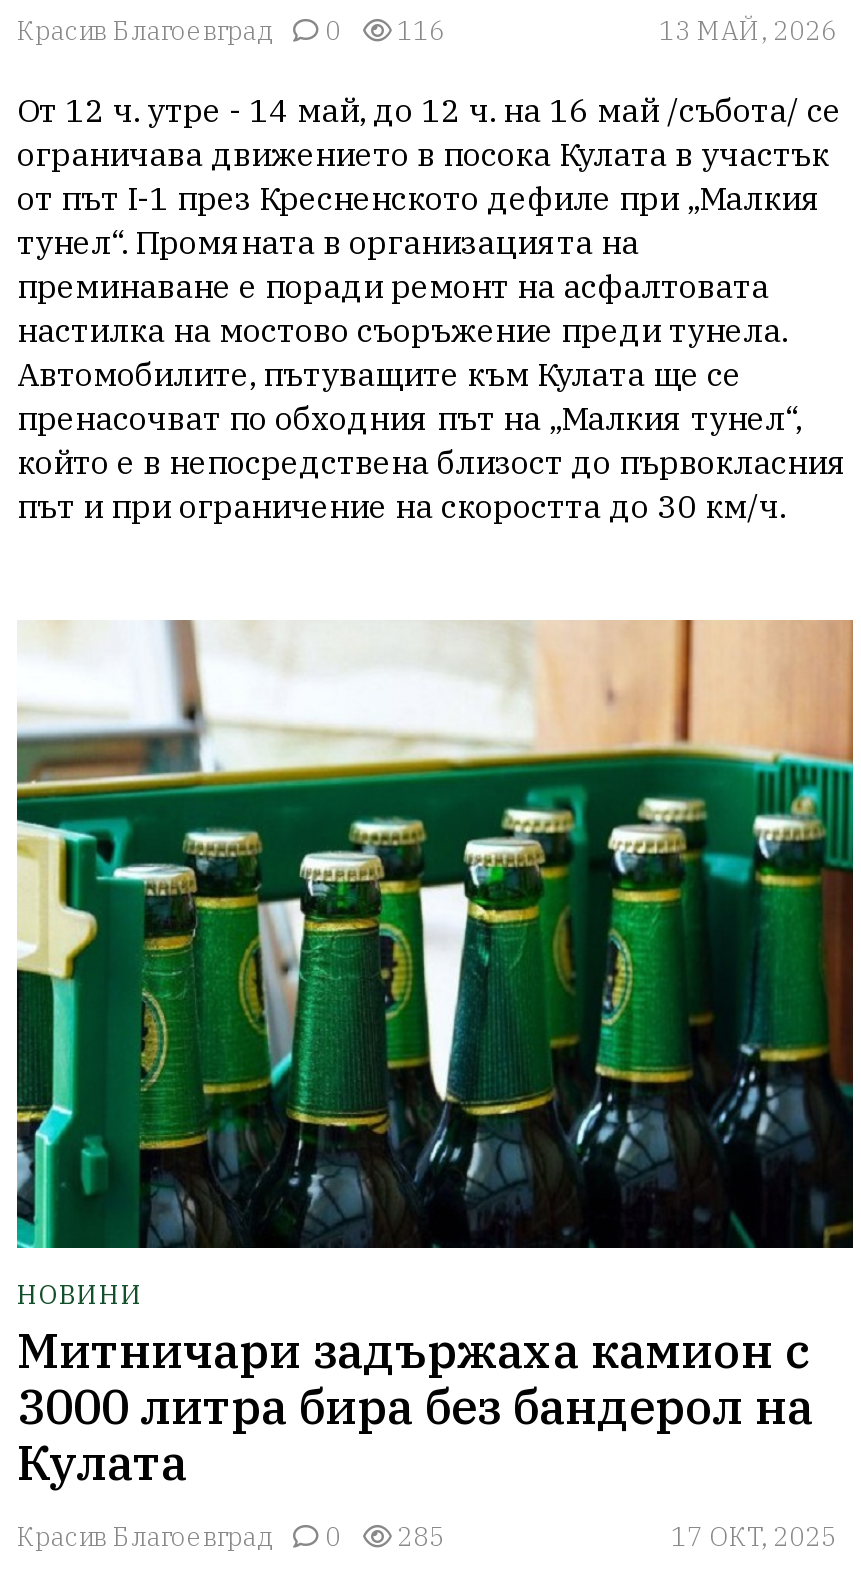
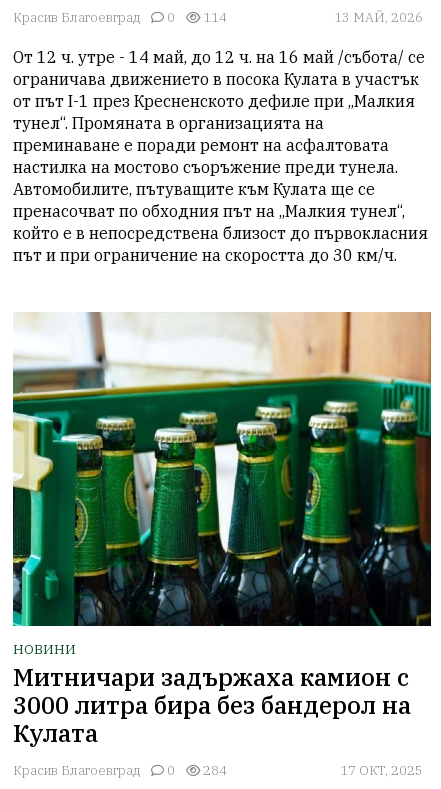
[17,14,445,48] Красив Благоевград 0 116 -> [13,9,227,26] Красив Благоевград 0 114
[17,1519,445,1553] Красив Благоевград 0 285 -> [13,762,227,779] Красив Благоевград 0 284

